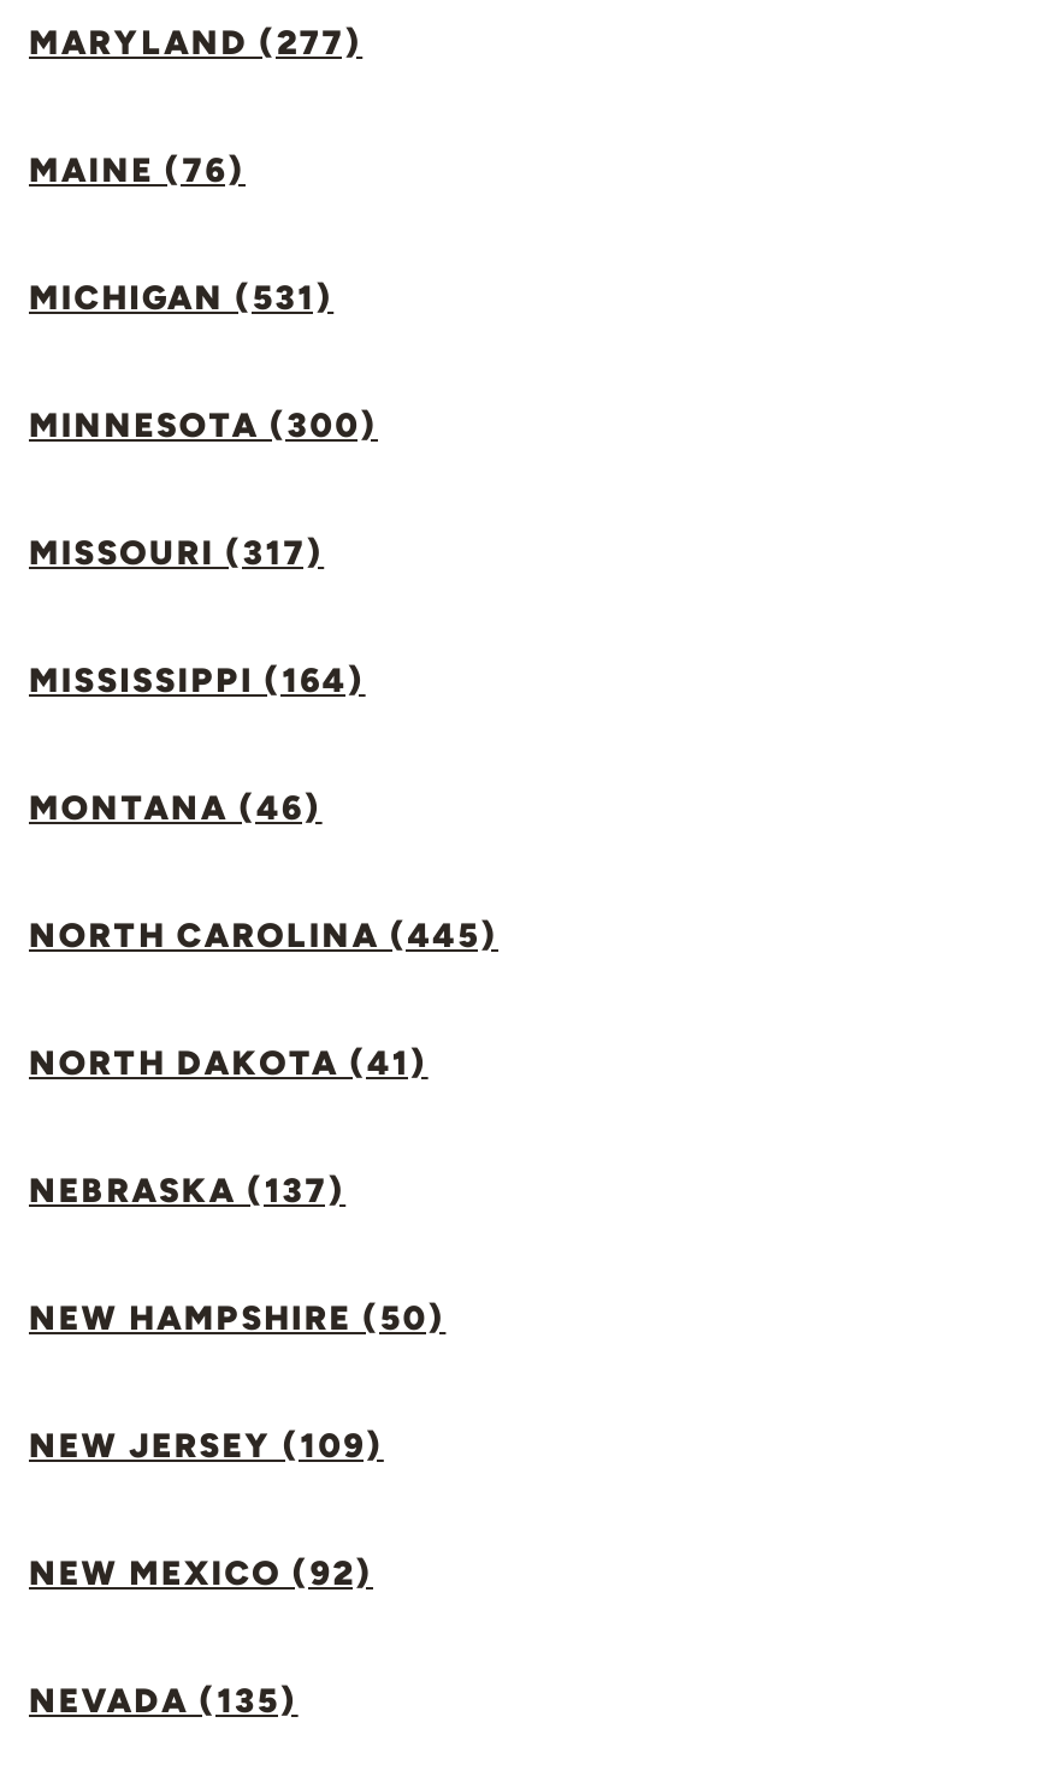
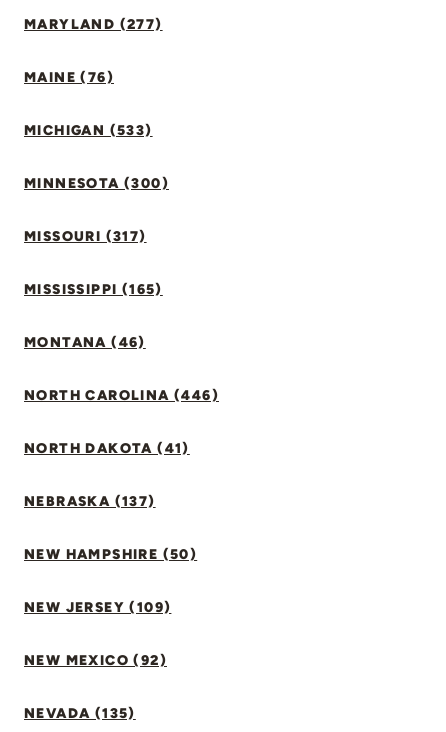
[29,278,334,319] MICHIGAN (531) -> [24,122,153,139] MICHIGAN (533)
[29,661,365,702] MISSISSIPPI (164) -> [24,281,163,298] MISSISSIPPI (165)
[29,916,498,957] NORTH CAROLINA (445) -> [24,387,219,404] NORTH CAROLINA (446)

